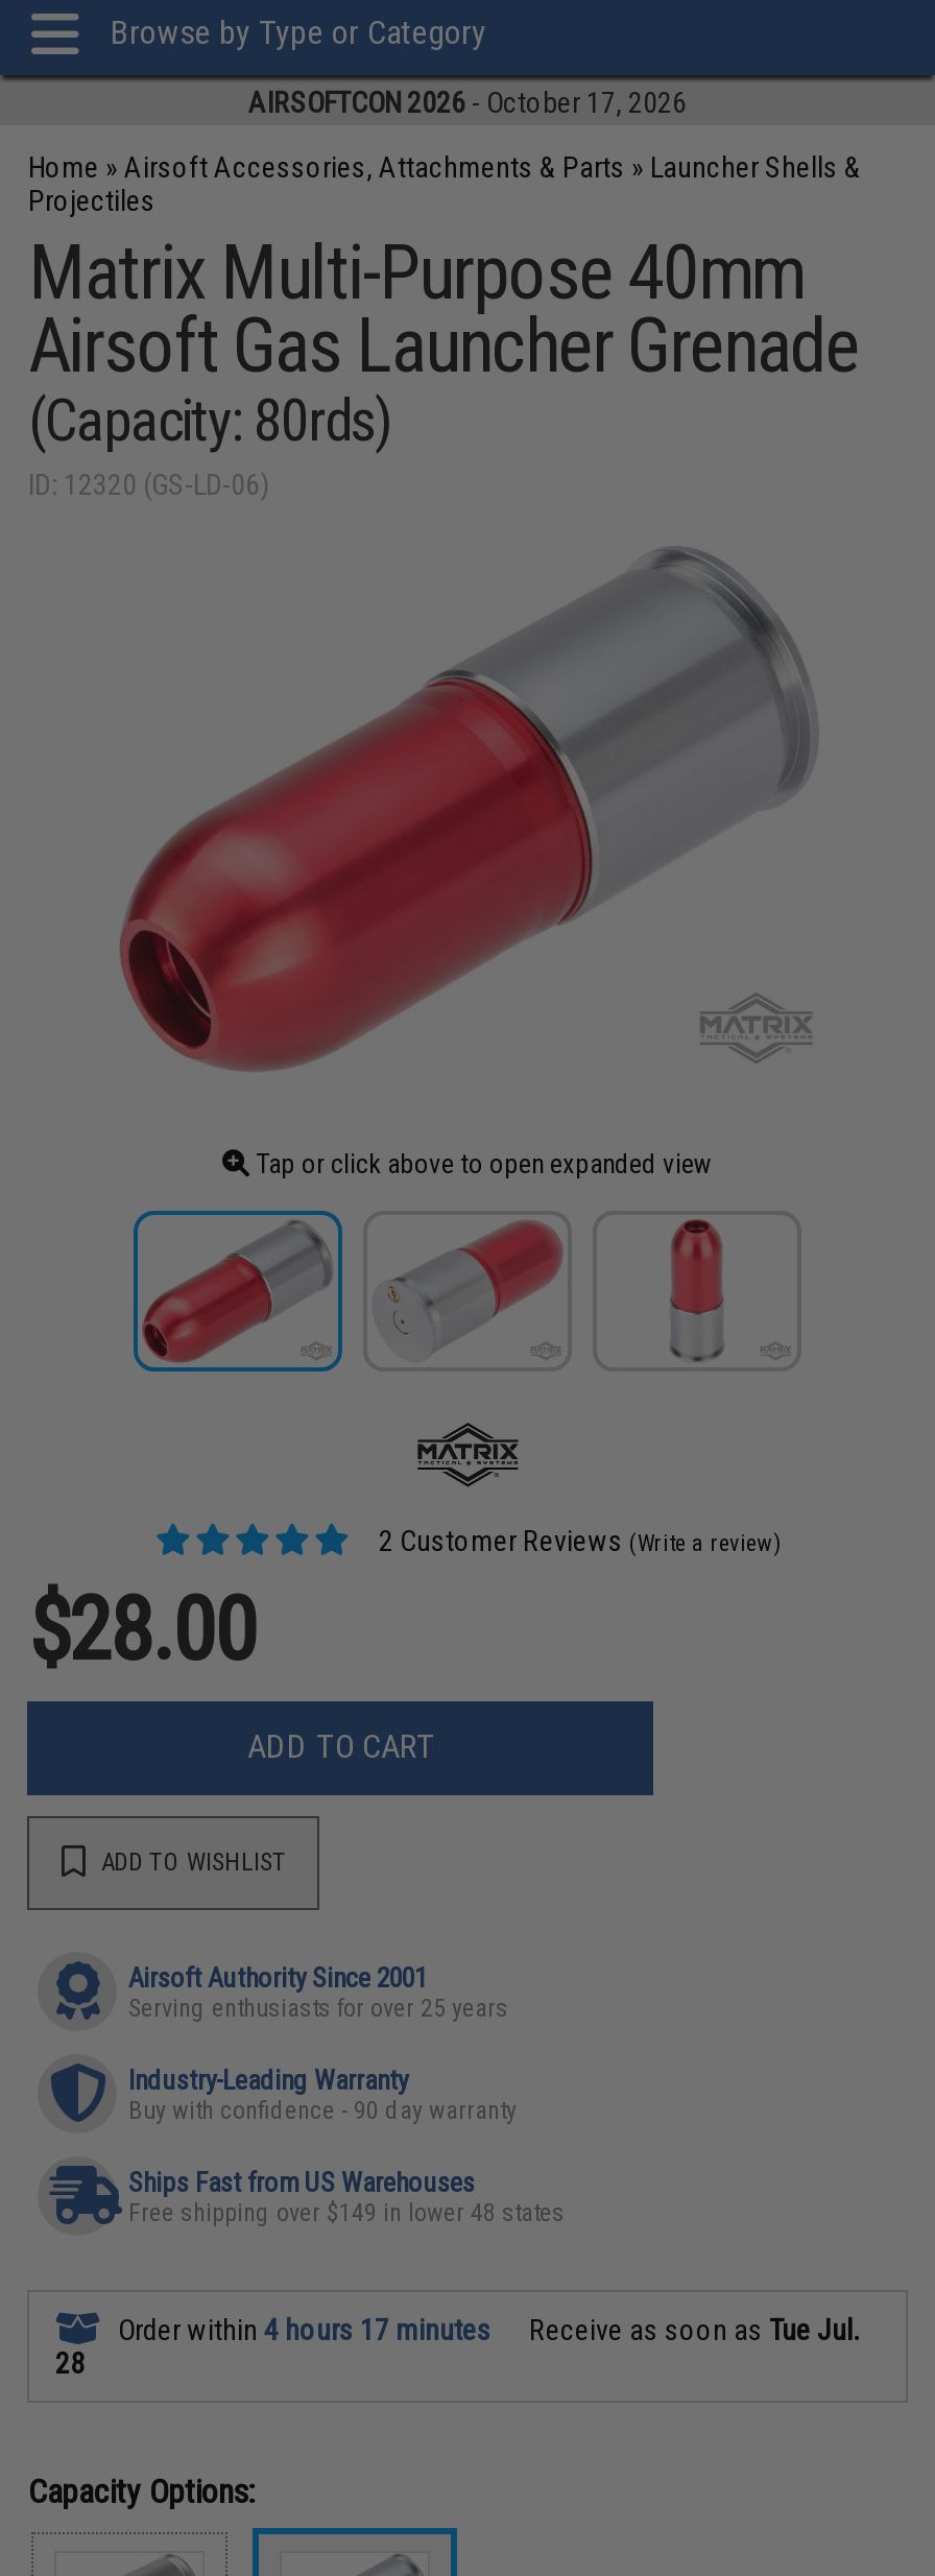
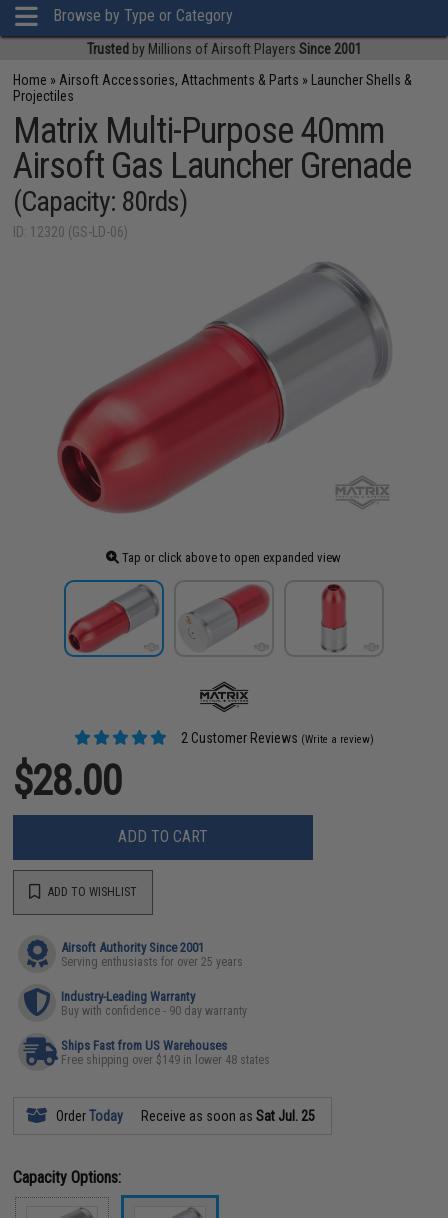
[248,86,687,119] AIRSOFTCON 2026 - October 17, 2026 -> [86,41,361,57] Trusted by Millions of Airsoft Players Since 2001
[55,2312,859,2379] Order within 4 hours 17 minutes | Receive as soon as Tue Jul. | 28 -> [53,1107,315,1123] Order Today | Receive as soon as Sat Jul. 25

